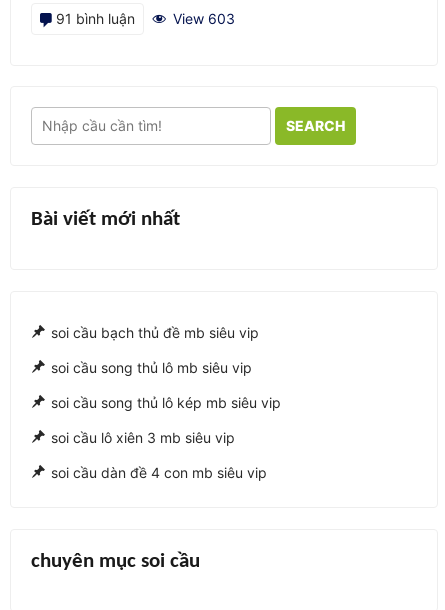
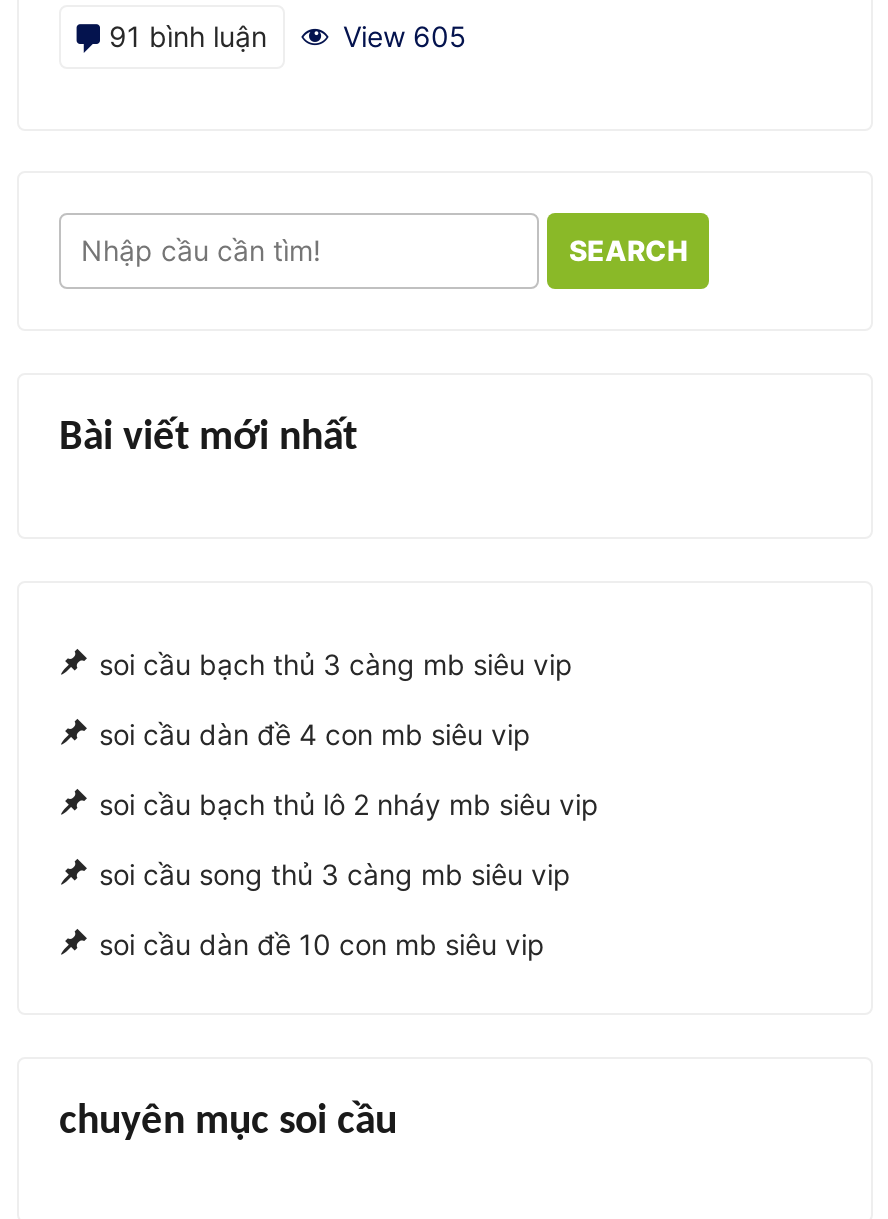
[56,8,235,26] 91 bình luận ở View 603 -> [109,16,467,52] 91 bình luận ở View 605
[51,324,281,446] soi cầu bạch thủ đề mb siêu vip | soi cầu song thủ lô mb siêu vip | soi cầu song thủ lô kép mb siêu vip | soi cầu lô xiên 3 mb siêu vip -> [99,647,573,681] soi cầu bạch thủ 3 càng mb siêu vip
moved [51,464,267,481] -> [99,717,531,751]: soi cầu dàn đề 4 con mb siêu vip
none -> [99,787,599,961] soi cầu bạch thủ lô 2 nháy mb siêu vip | soi cầu song thủ 3 càng mb siêu vip | soi cầu dàn đề 10 con mb siêu vip

